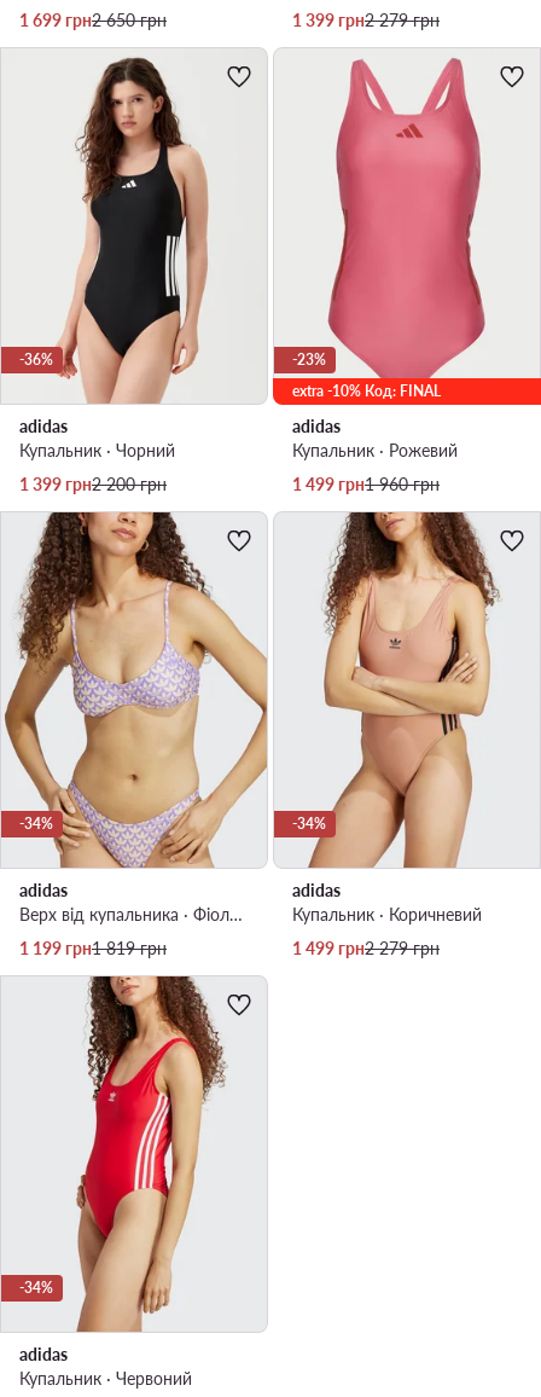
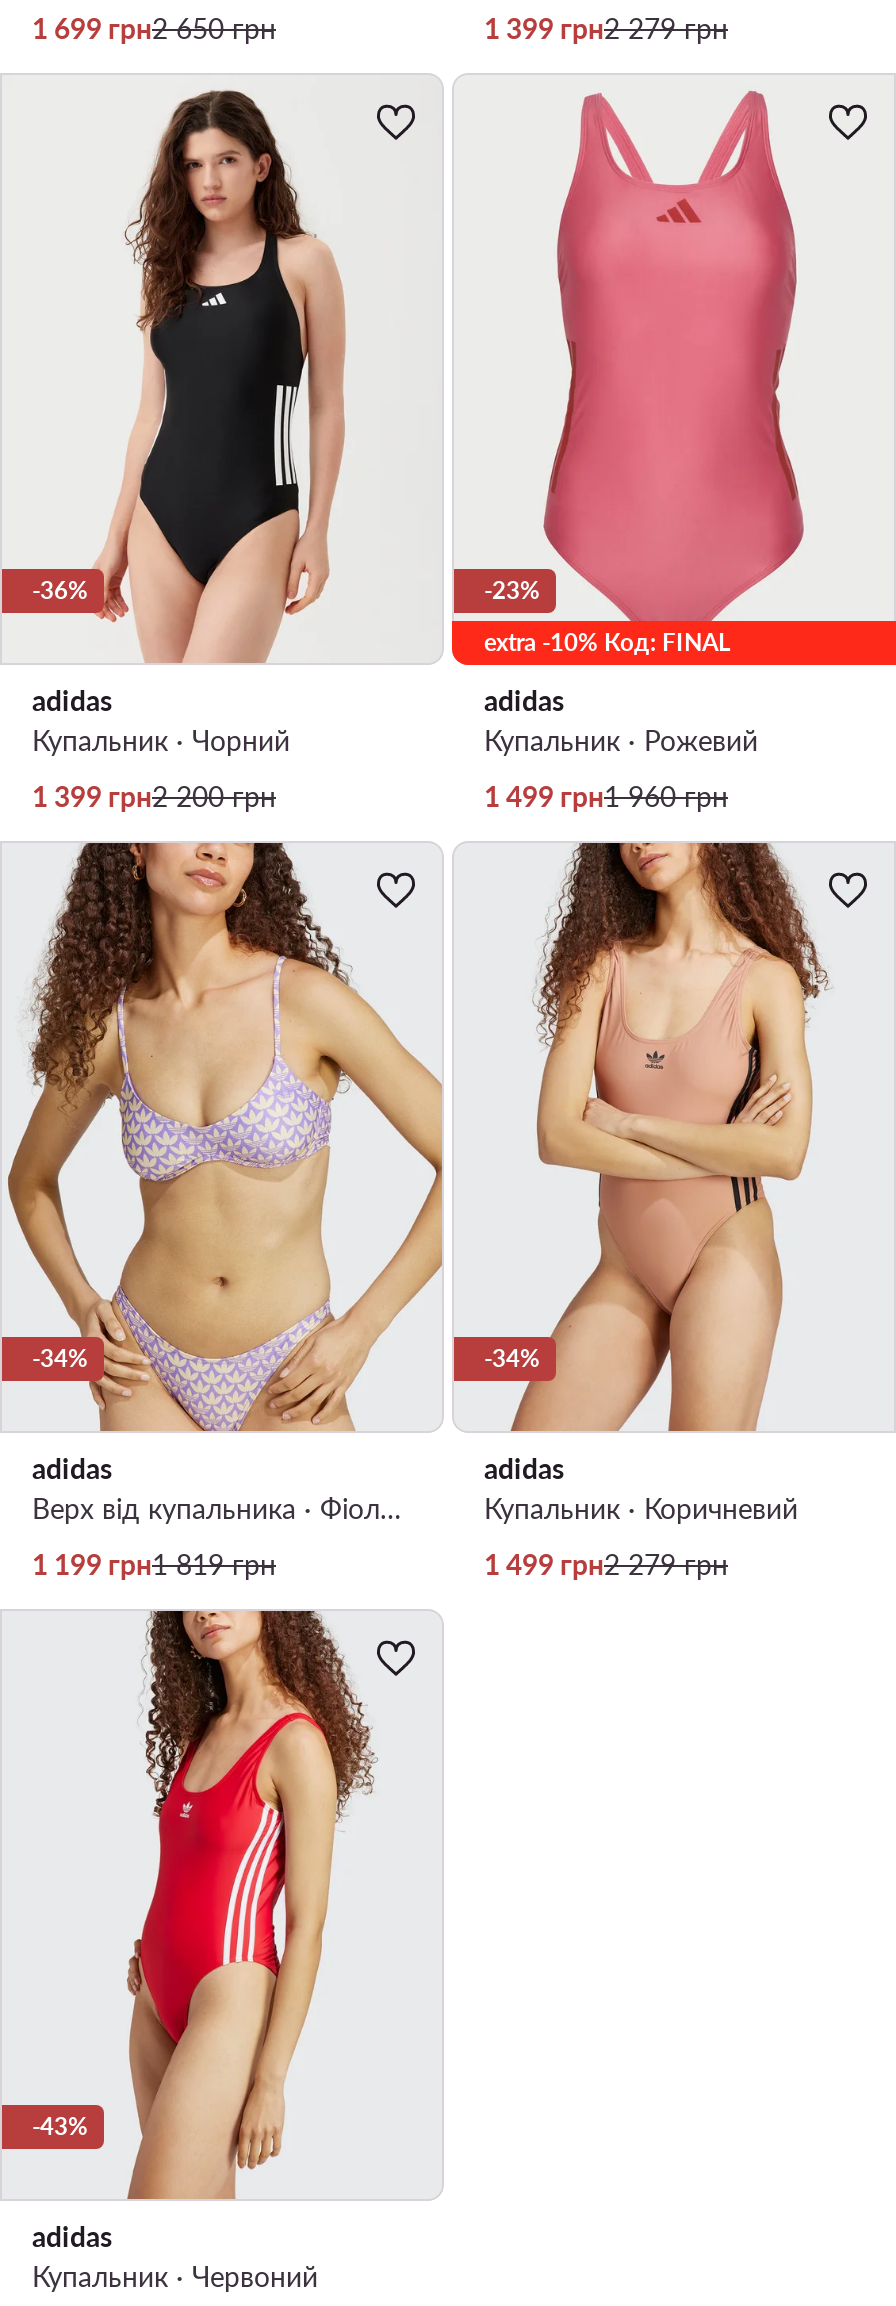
[19,1278,53,1296] -34% -> [32,2110,88,2140] -43%

